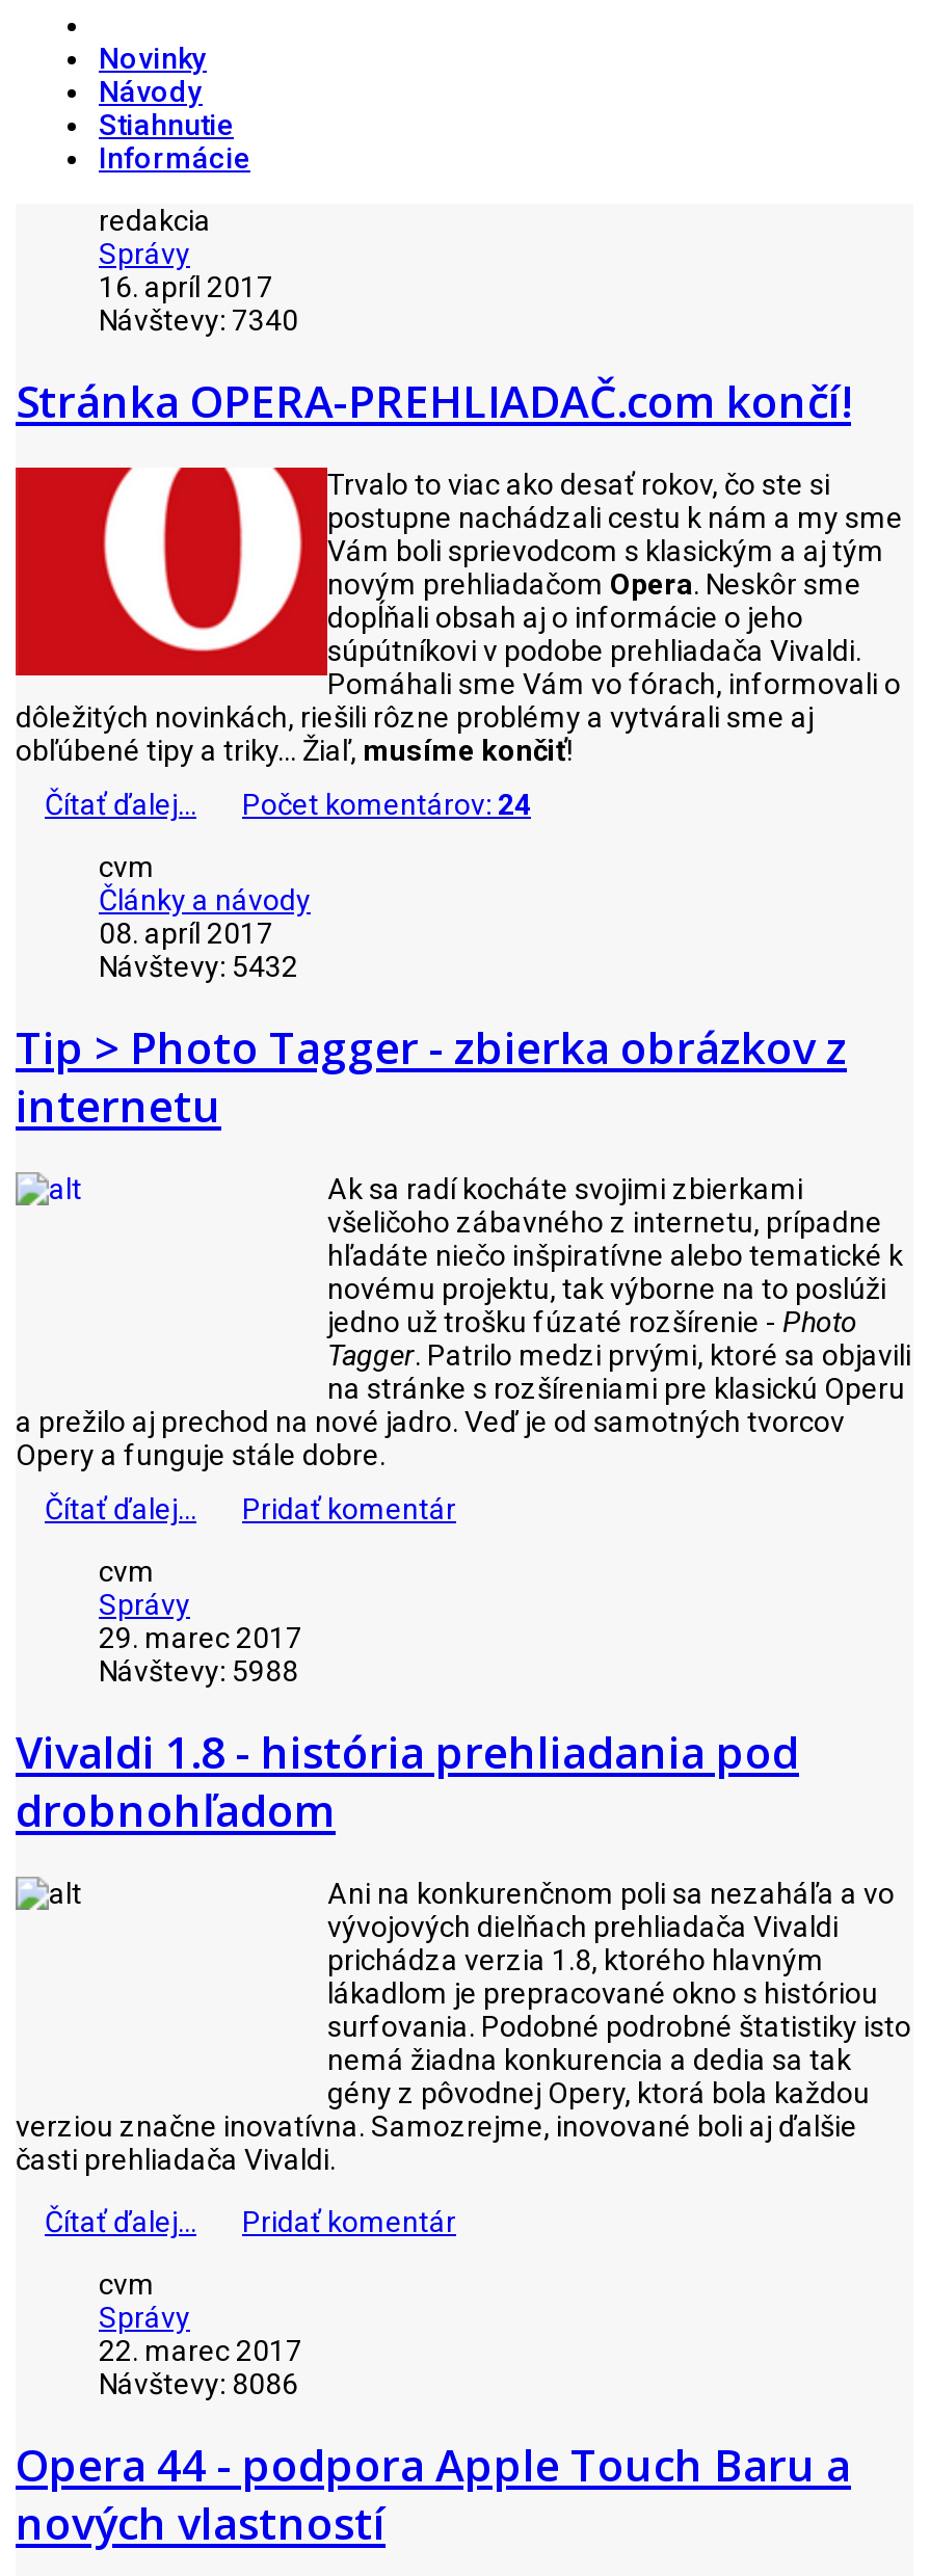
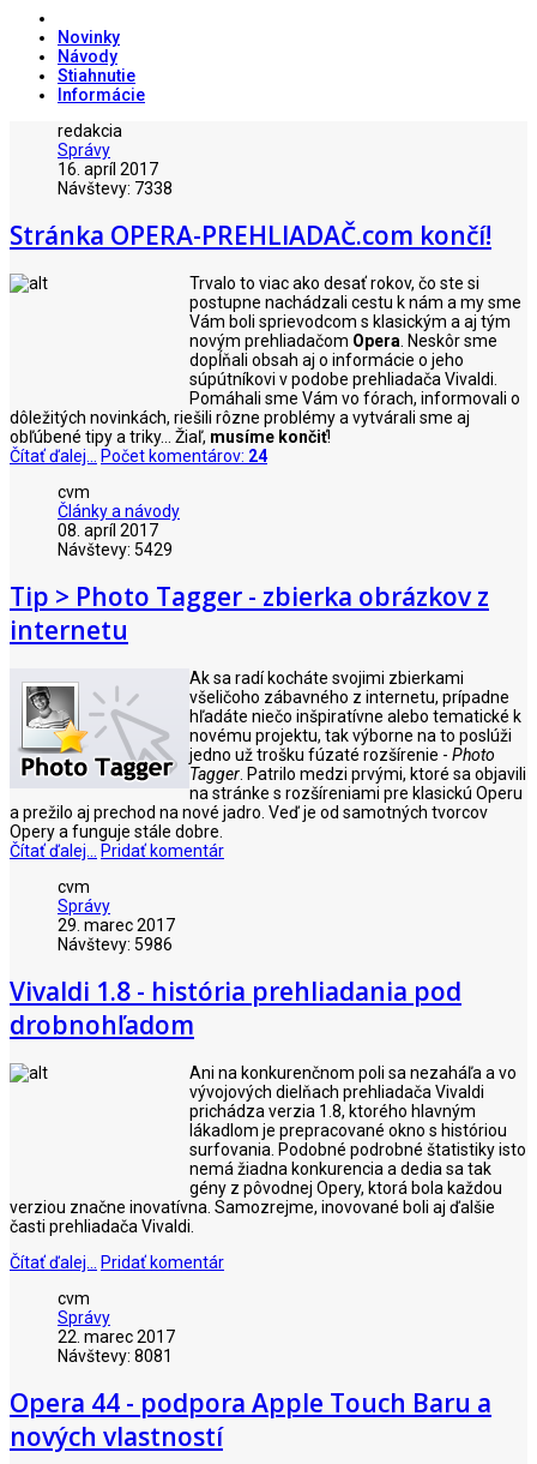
[99,303,298,337] Návštevy: 7340 -> [58,179,173,198] Návštevy: 7338
[14,466,321,678] [image] -> none
[99,949,298,983] Návštevy: 5432 -> [58,540,173,559] Návštevy: 5429
none -> [11,670,180,782] [image]
[99,1654,298,1687] Návštevy: 5988 -> [58,934,173,954] Návštevy: 5986
[99,2366,298,2399] Návštevy: 8086 -> [58,1346,173,1365] Návštevy: 8081

